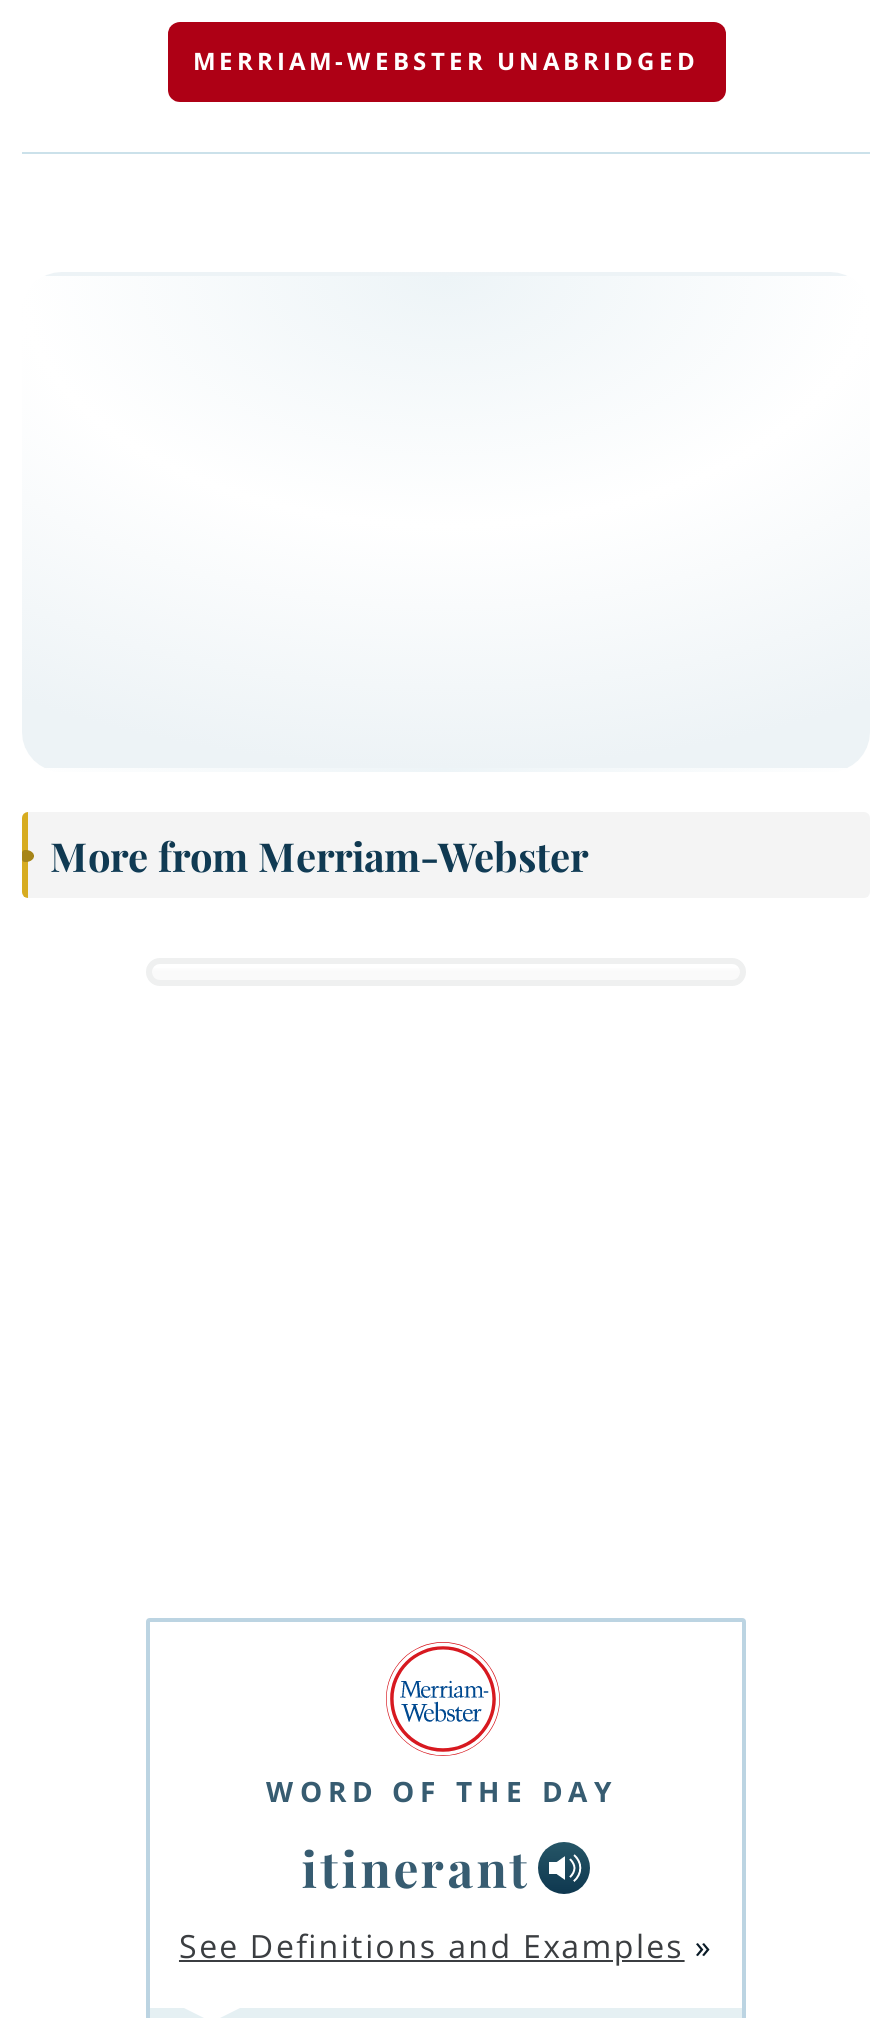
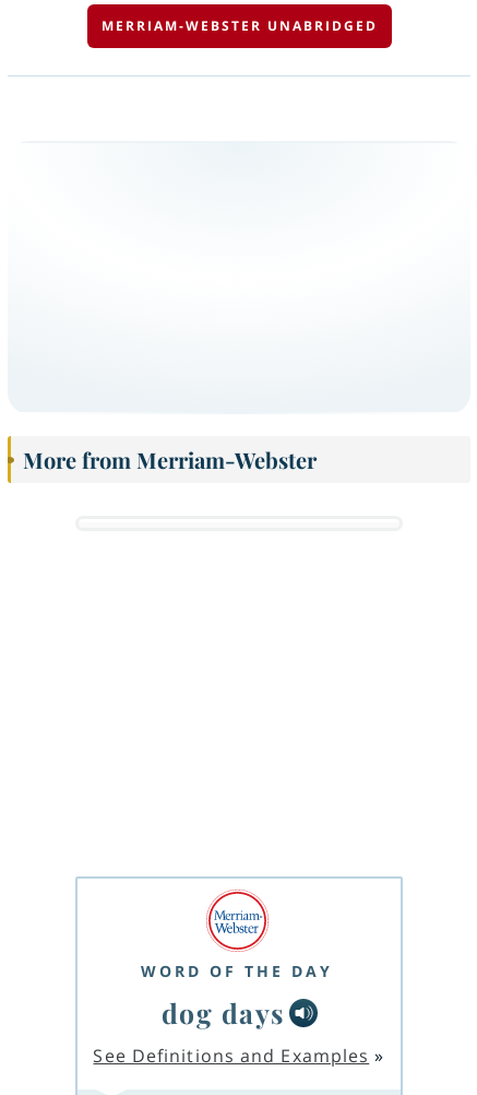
[302,1834,530,1900] itinerant -> [161,994,284,1031] dog days

